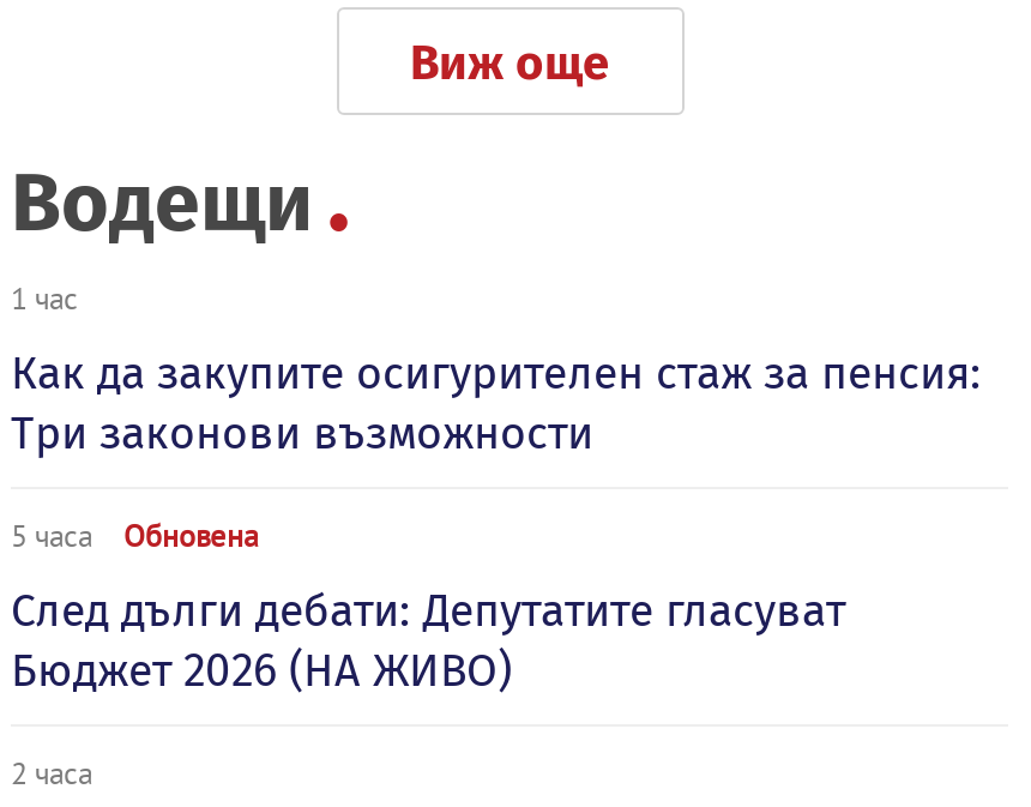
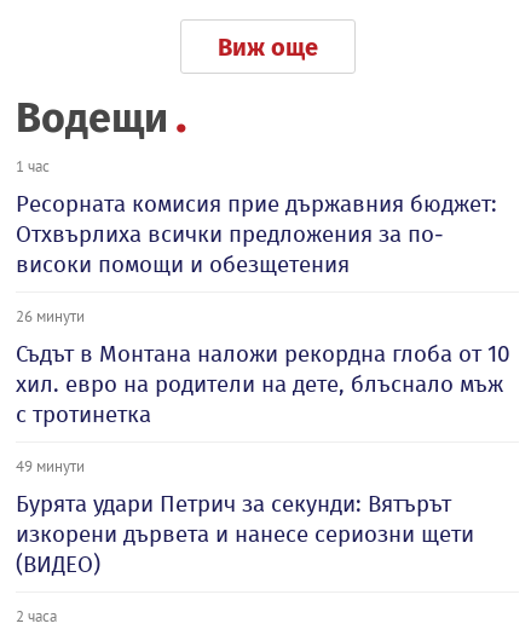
[11,345,982,698] Как да закупите осигурителен стаж за пенсия: | Три законови възможности | 5 часа | Обновена | След дълги дебати: Депутатите гласуват | Бюджет 2026 (НА ЖИВО) -> [16,190,510,578] Ресорната комисия прие държавния бюджет: | Отхвърлиха всички предложения за по- | високи помощи и обезщетения | 26 минути | Съдът в Монтана наложи рекордна глоба от 10 | хил. евро на родители на дете, блъснало мъж | с тротинетка | 49 минути | Бурята удари Петрич за секунди: Вятърът | изкорени дървета и нанесе сериозни щети | (ВИДЕО)

